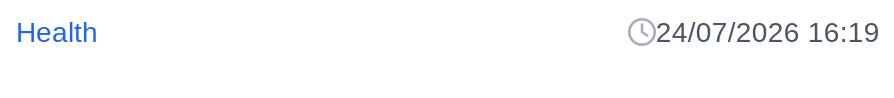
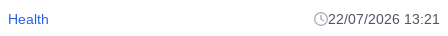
[656,17,880,49] 24/07/2026 16:19 -> [328,11,440,27] 22/07/2026 13:21

